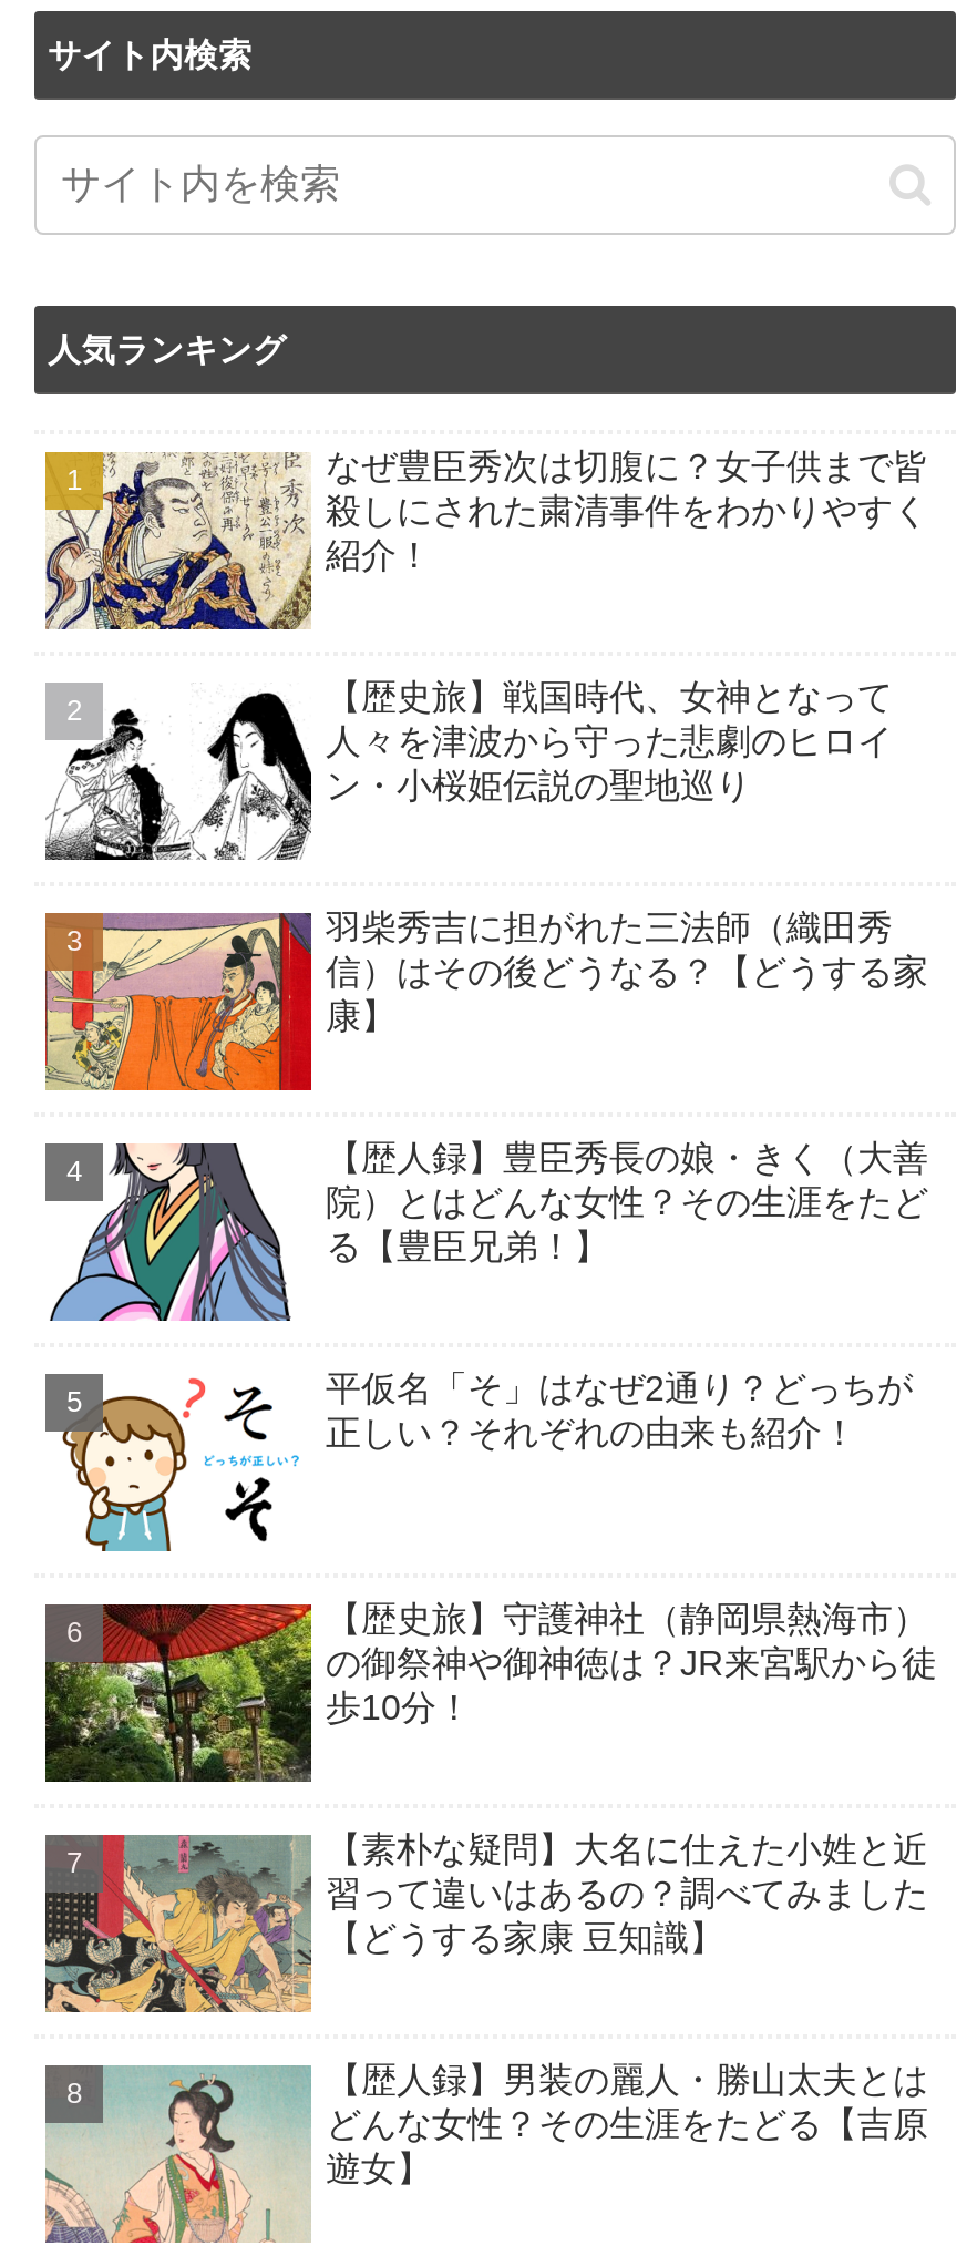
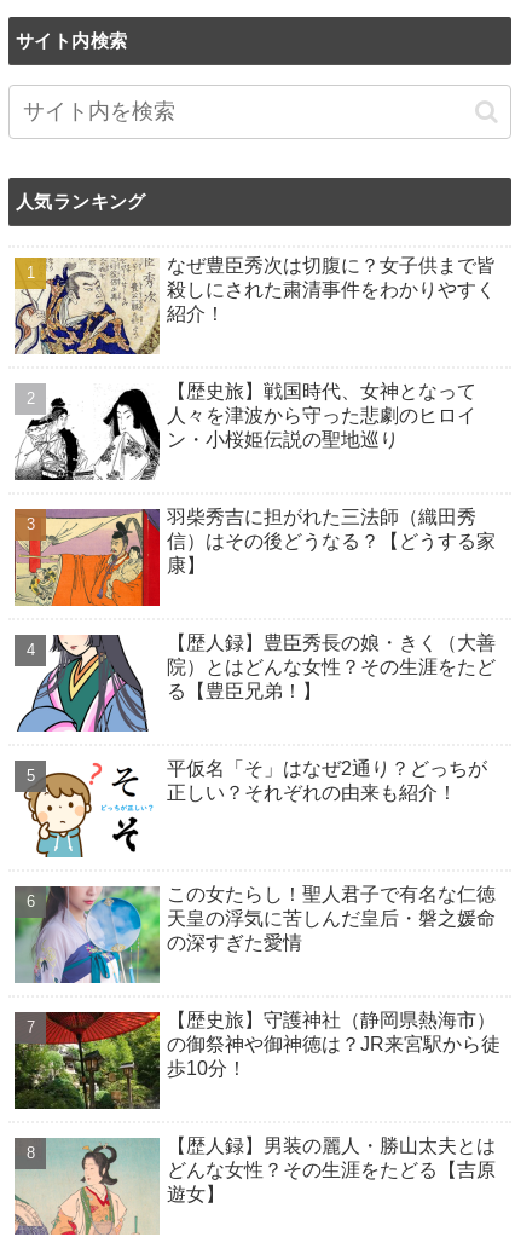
none -> [13,884,496,984] [image] | この女たらし！聖人君子で有名な仁徳 | 天皇の浮気に苦しんだ皇后・磐之媛命 | の深すぎた愛情
moved [43,1600,937,1788] -> [13,1010,501,1112]: [image] | 【歴史旅】守護神社（静岡県熱海市） | の御祭神や御神徳は？JR来宮駅から徒 | 歩10分！
[43,1831,928,2012] [image] | 【素朴な疑問】大名に仕えた小姓と近 | 習って違いはあるの？調べてみました | 【どうする家康 豆知識】 -> none

